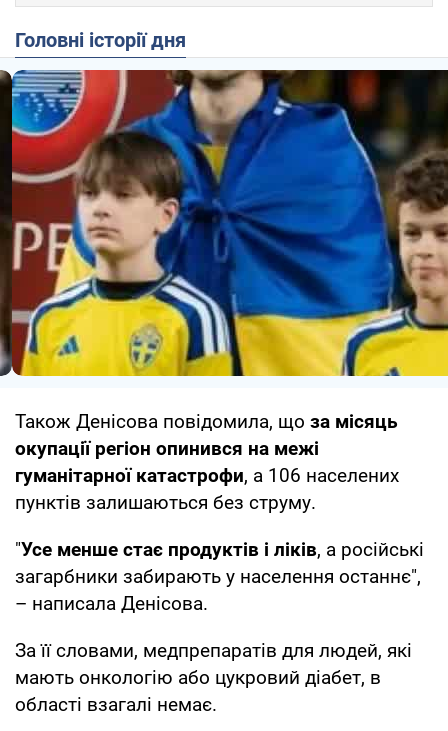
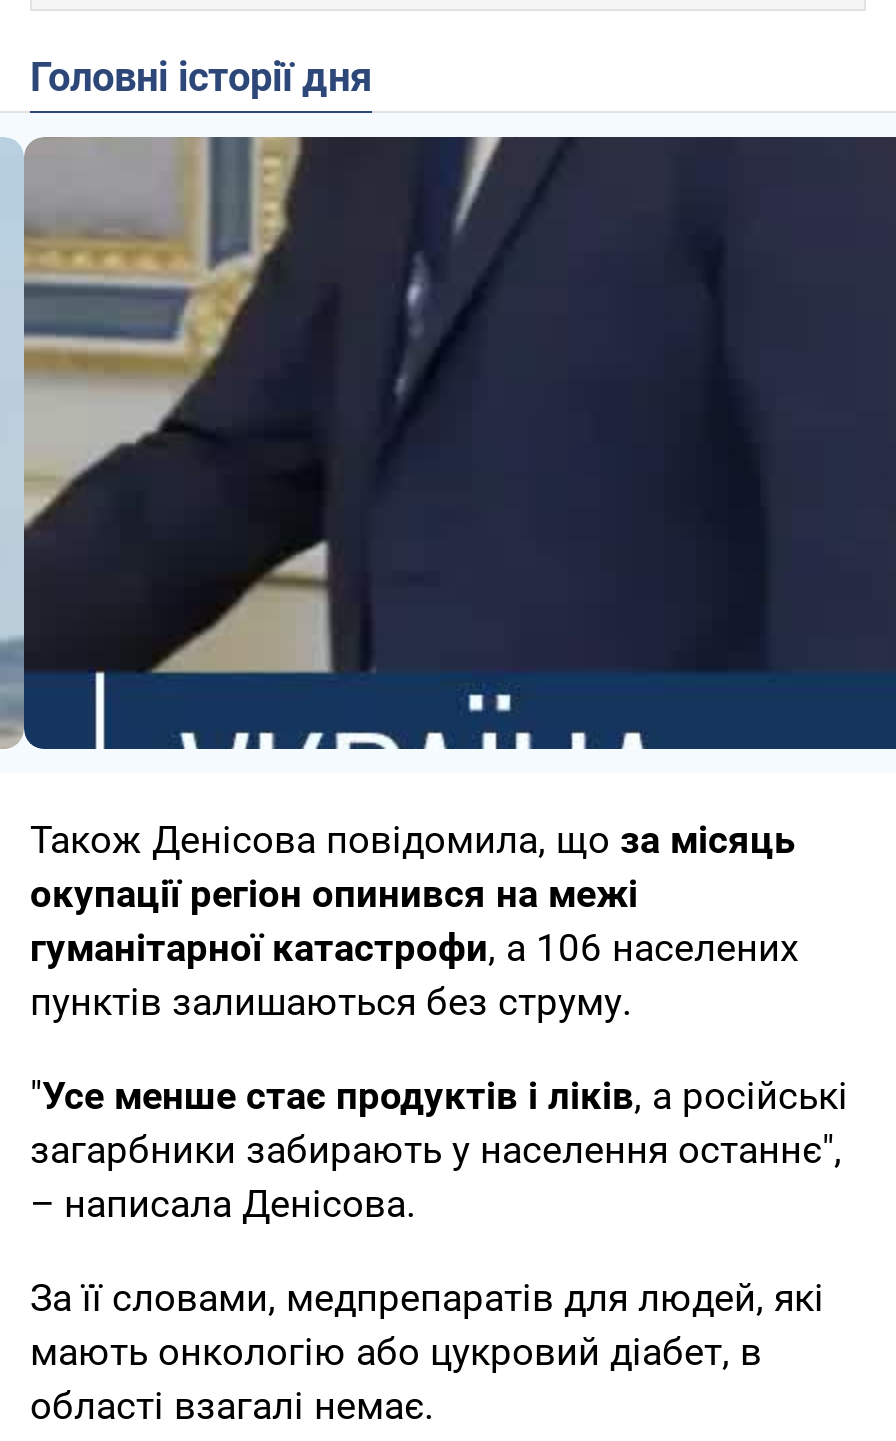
[3,69,445,377] [image] -> [6,135,890,751] [image]

